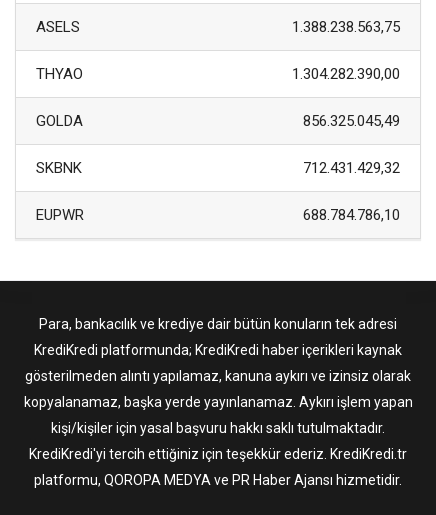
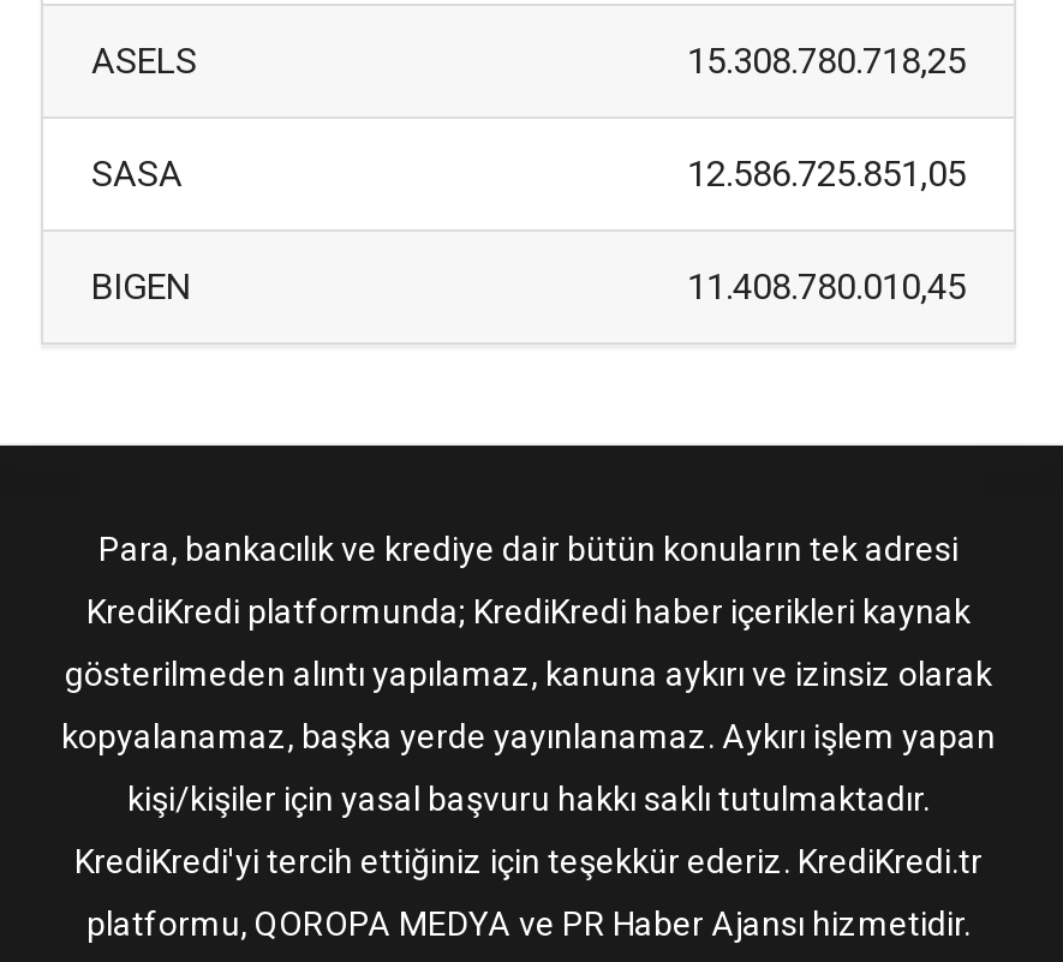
[36,18,400,224] 1.388.238.563,75 | THYAO | 1.304.282.390,00 | GOLDA | 856.325.045,49 | SKBNK | 712.431.429,32 | EUPWR | 688.784.786,10 -> [91,40,966,309] 15.308.780.718,25 | SASA | 12.586.725.851,05 | BIGEN | 11.408.780.010,45

